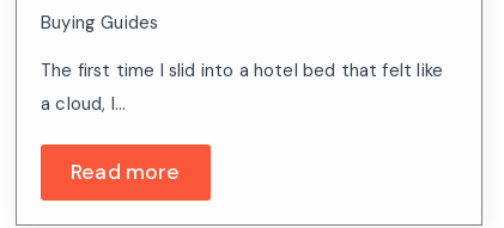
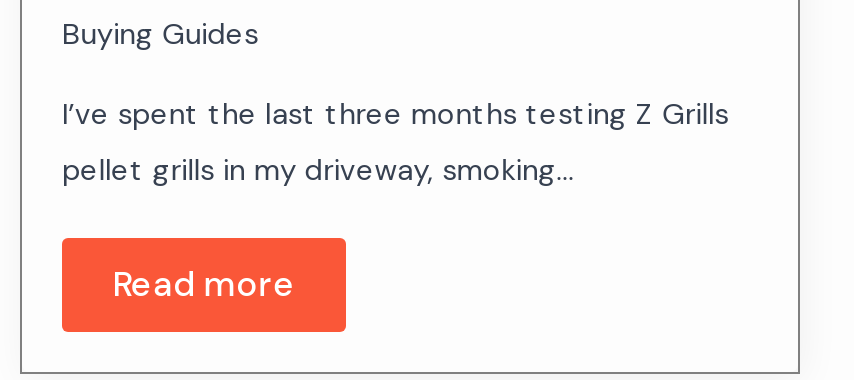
[41,58,443,116] The first time I slid into a hotel bed that felt like | a cloud, I… -> [62,94,729,190] I’ve spent the last three months testing Z Grills | pellet grills in my driveway, smoking…

